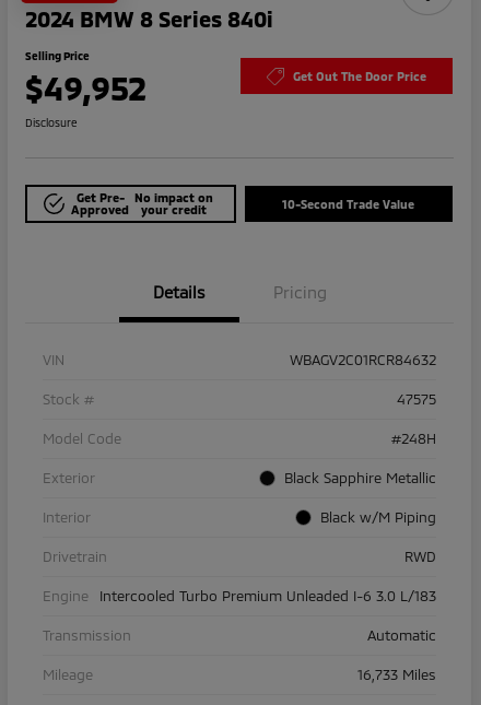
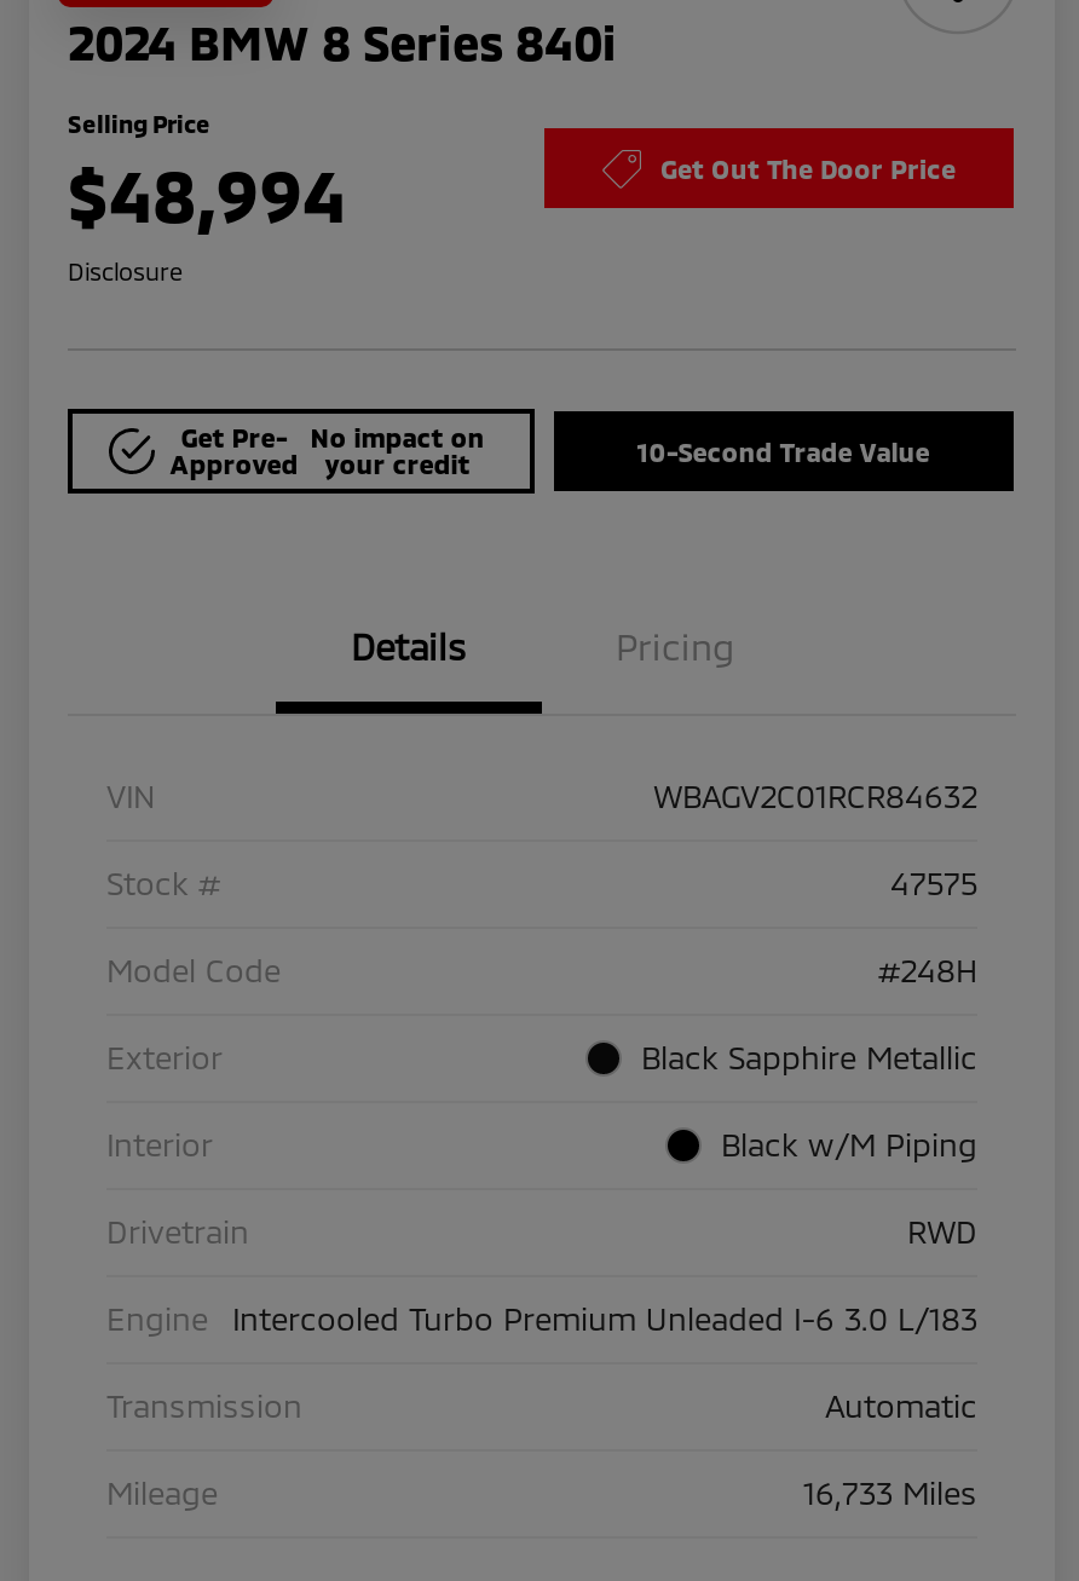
[25,68,146,107] $49,952 -> [68,150,346,237] $48,994

